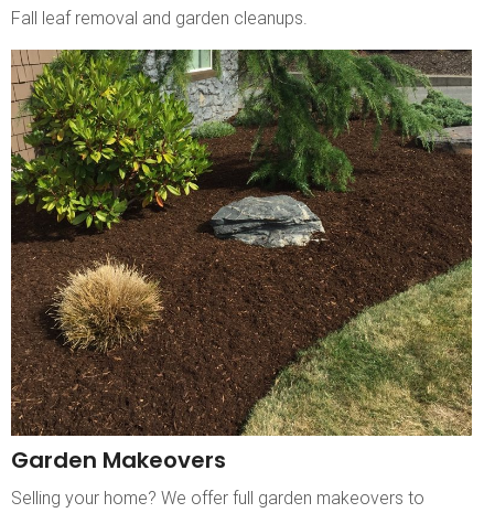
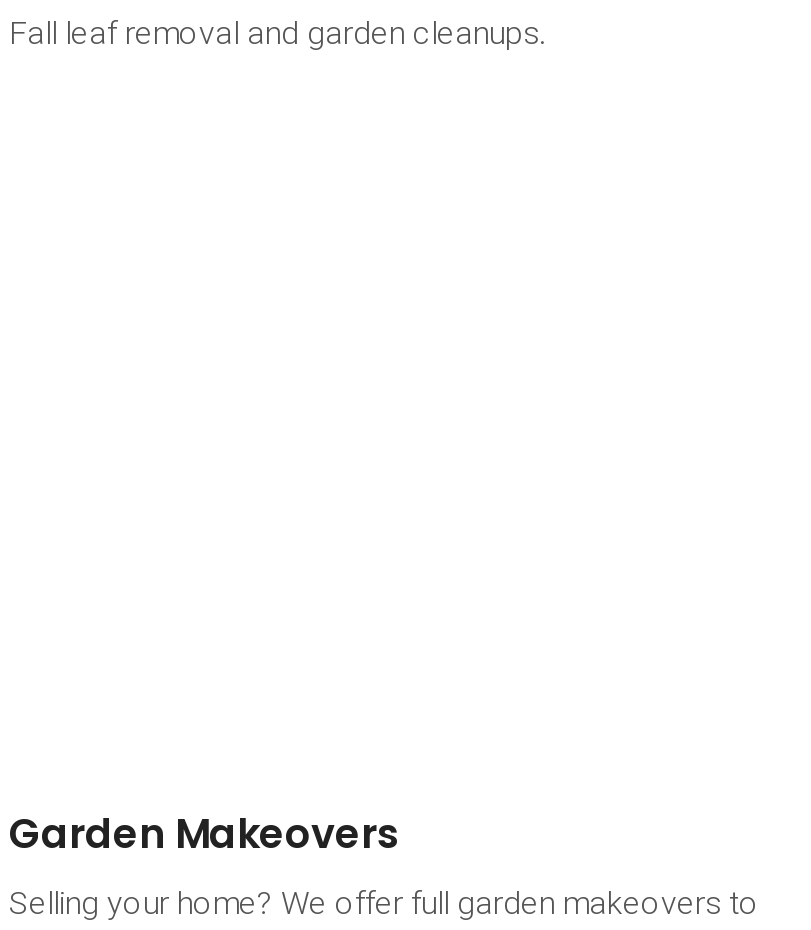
[10,49,473,437] [image] -> none

